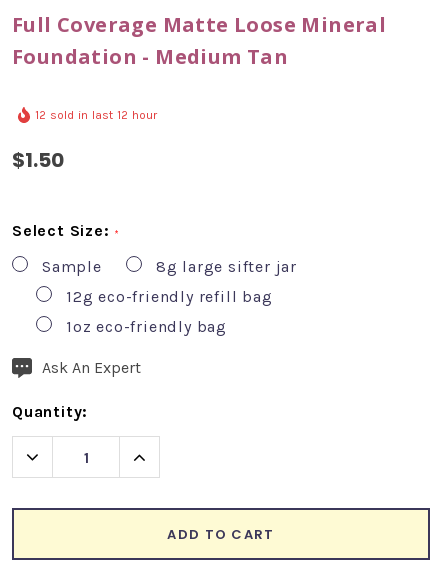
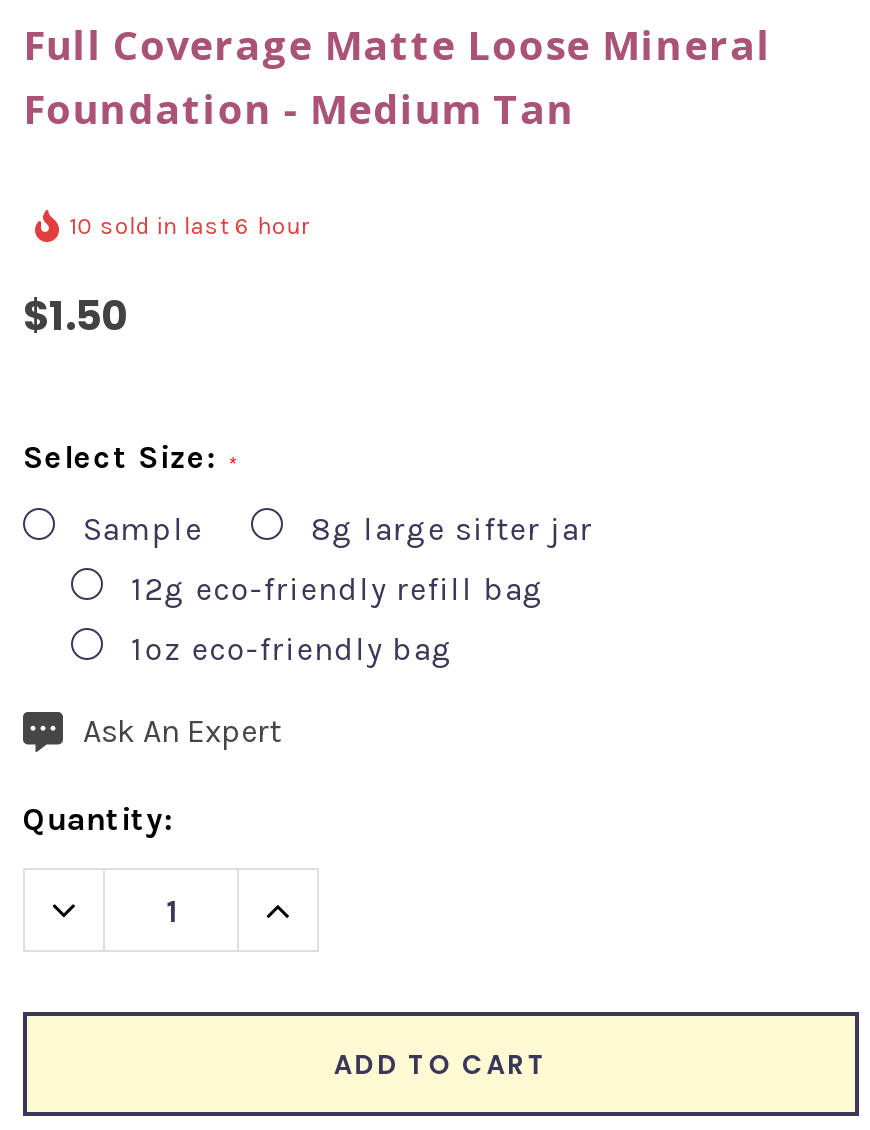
[35,108,157,122] 12 sold in last 12 hour -> [69,213,310,241] 10 sold in last 6 hour

